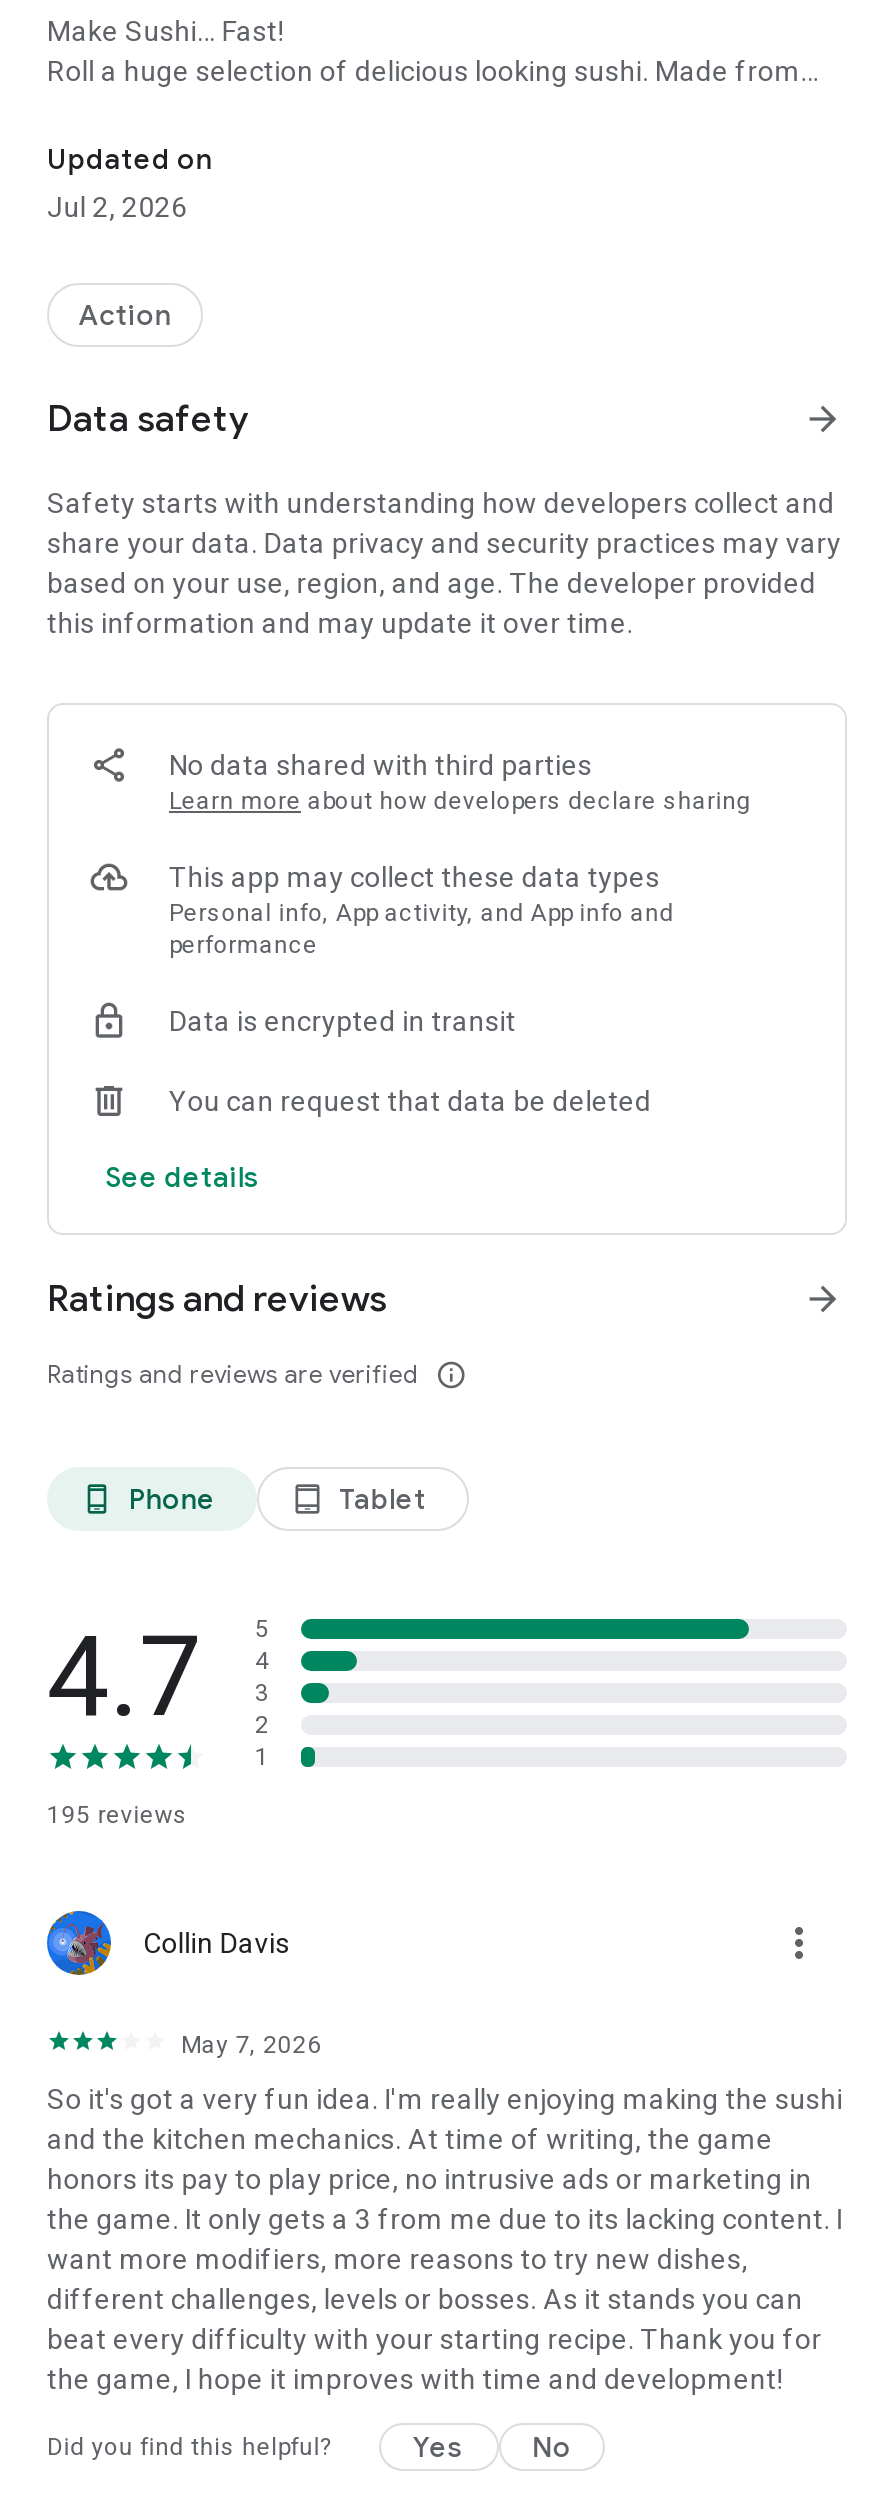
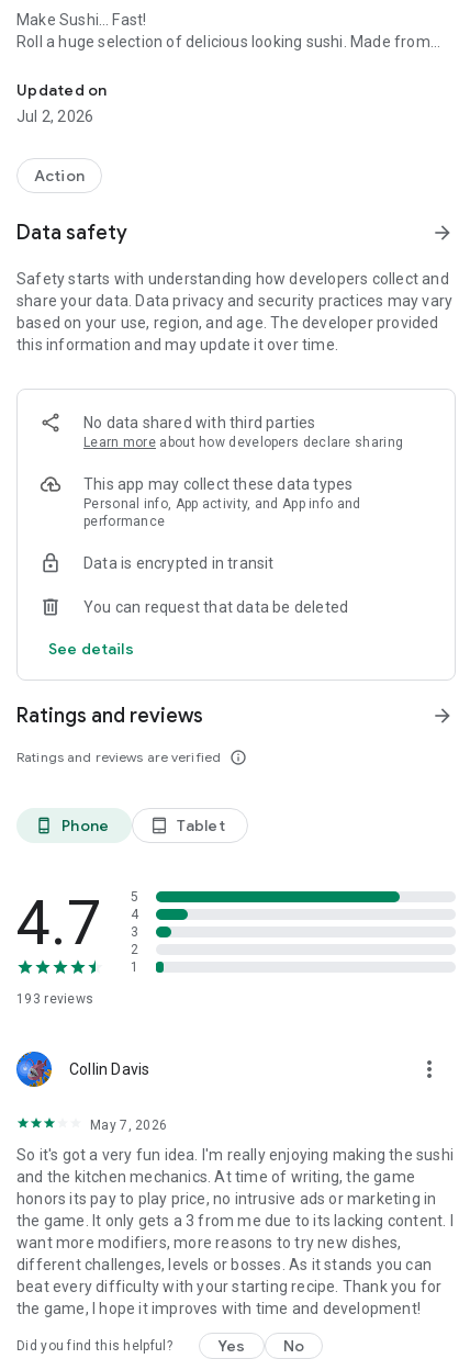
[47,1801,188,1829] 195 reviews -> [16,991,94,1007] 193 reviews

